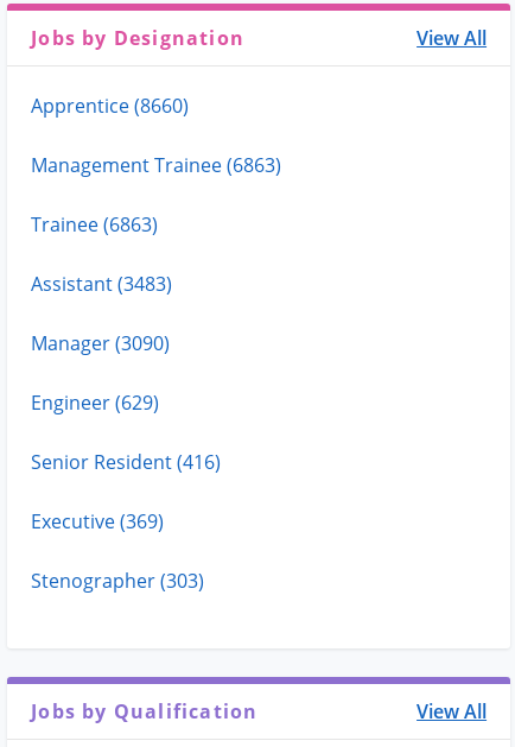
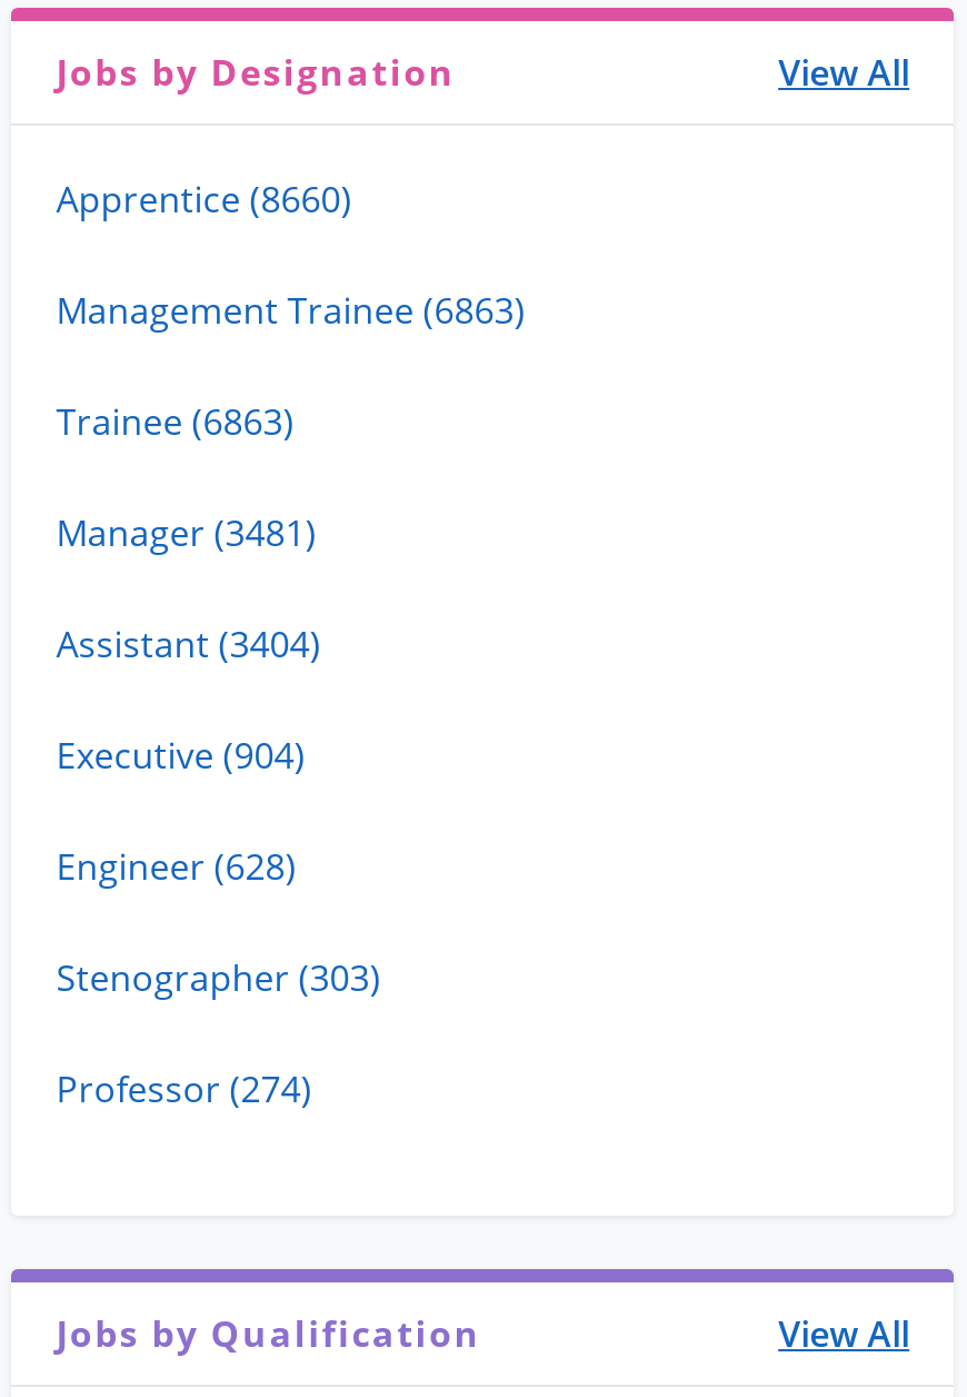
[31,271,221,534] Assistant (3483) | Manager (3090) | Engineer (629) | Senior Resident (416) | Executive (369) -> [56,508,321,891] Manager (3481) | Assistant (3404) | Executive (904) | Engineer (628)
moved [31,568,204,594] -> [56,953,381,1002]: Stenographer (303)
none -> [56,1064,312,1113] Professor (274)

